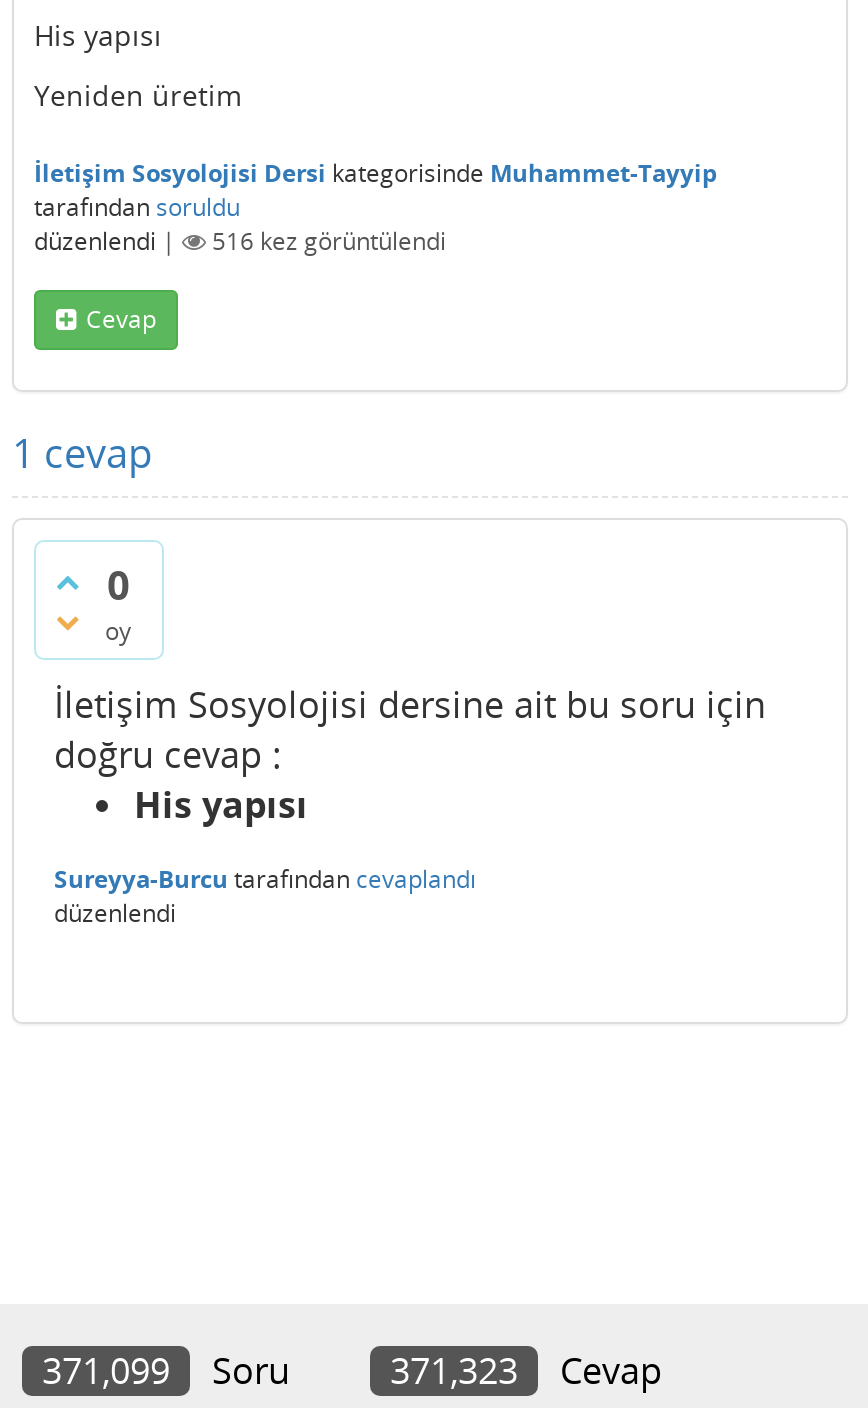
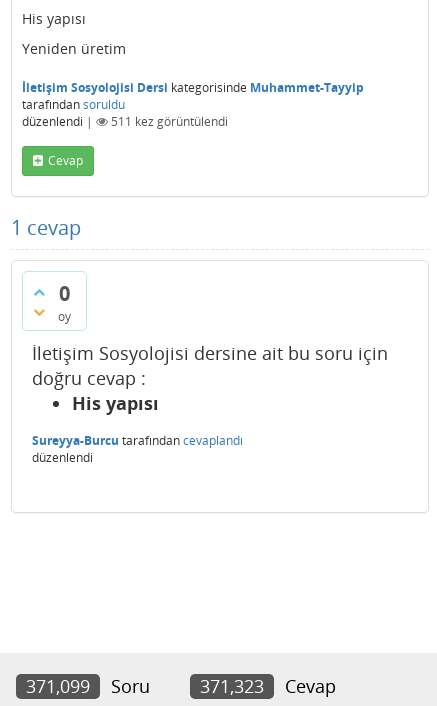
[212,224,446,258] 516 kez görüntülendi -> [111,113,228,130] 511 kez görüntülendi

